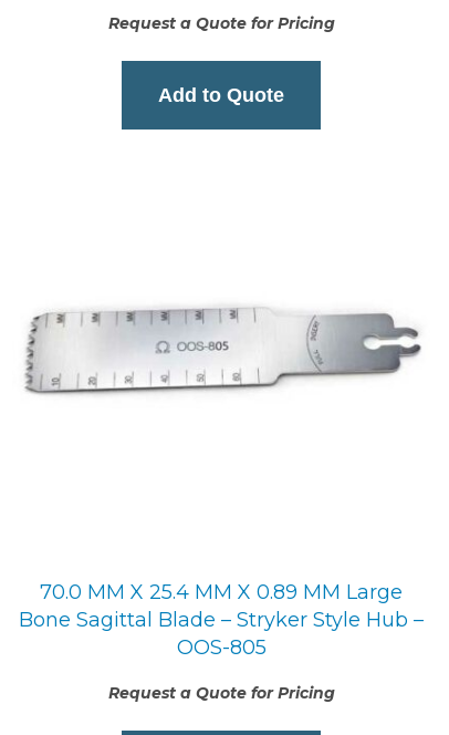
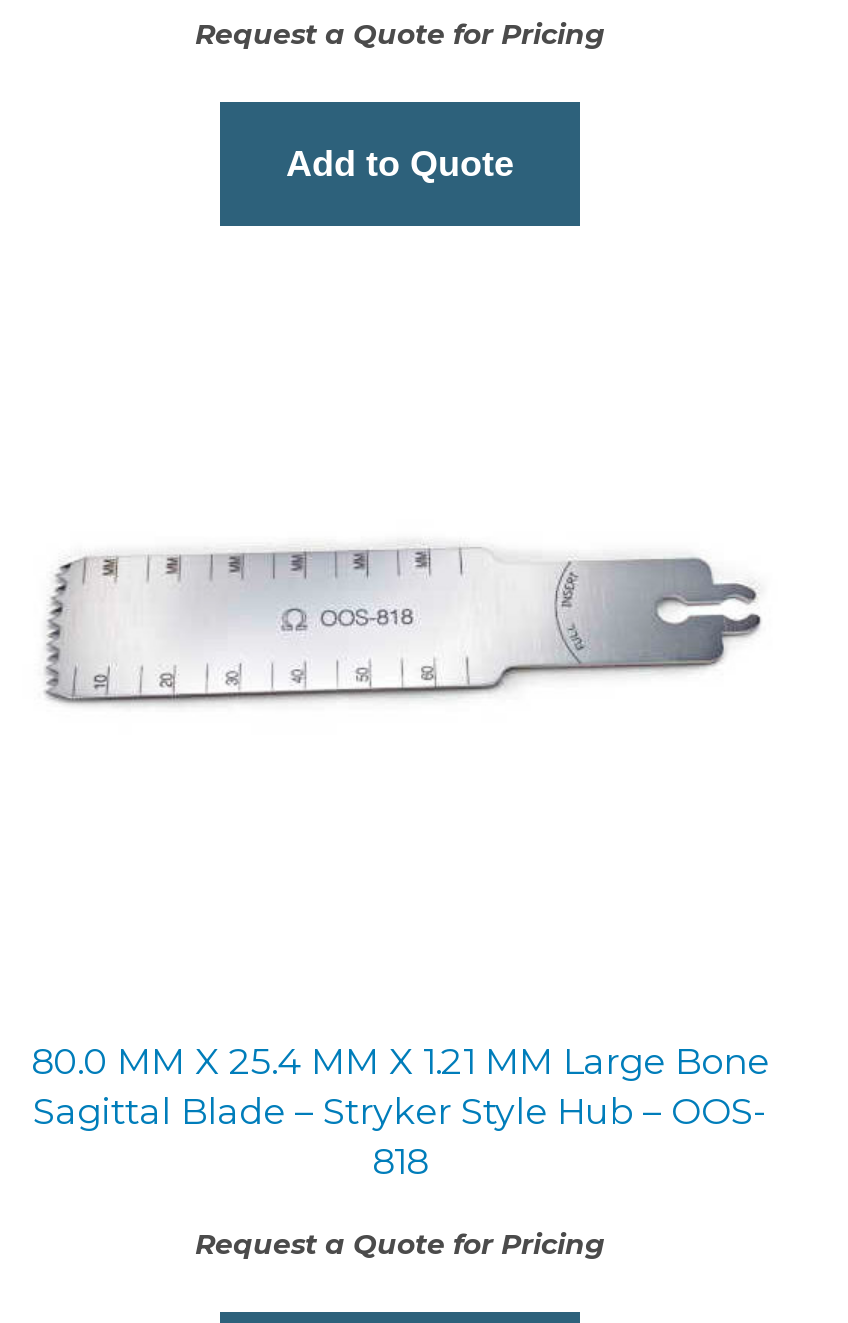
[19,580,424,660] 70.0 MM X 25.4 MM X 0.89 MM Large | Bone Sagittal Blade – Stryker Style Hub – | OOS-805 -> [31,1041,769,1185] 80.0 MM X 25.4 MM X 1.21 MM Large Bone | Sagittal Blade – Stryker Style Hub – OOS- | 818

